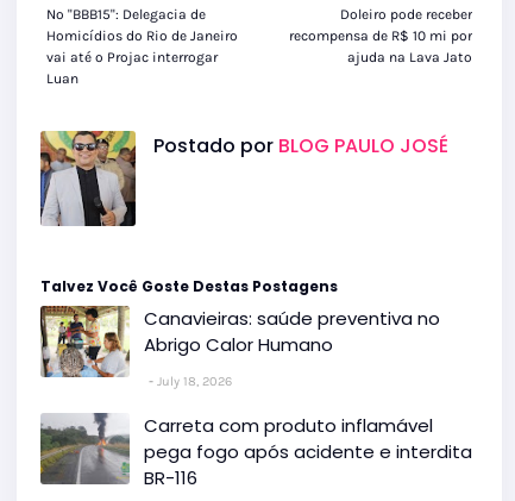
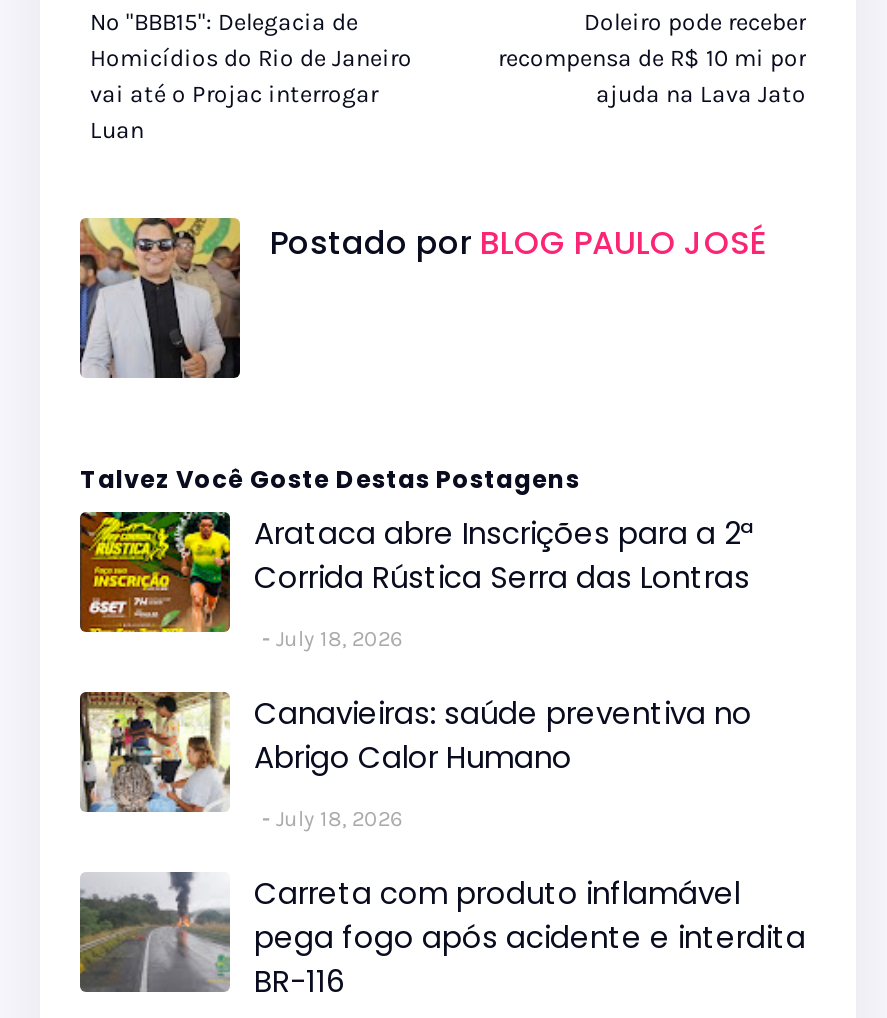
none -> [78,510,754,652] [image] | Arataca abre Inscrições para a 2ª | Corrida Rústica Serra das Lontras | July 18, 2026

